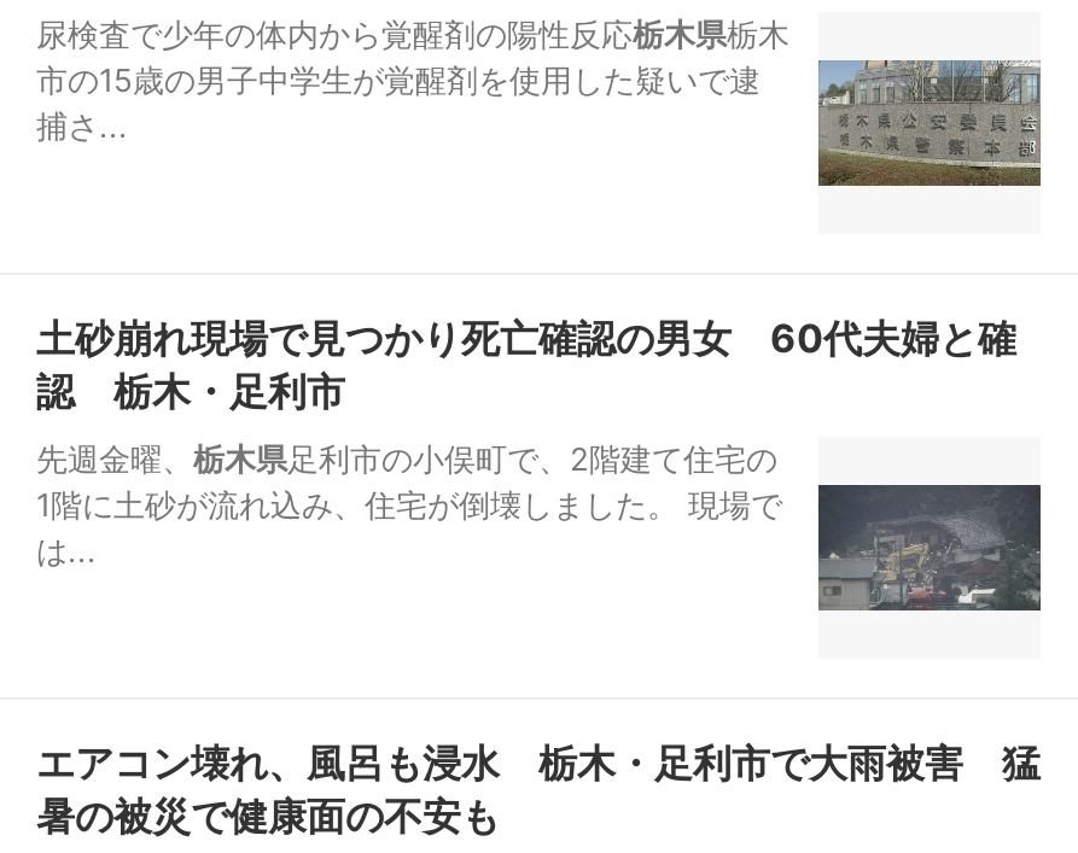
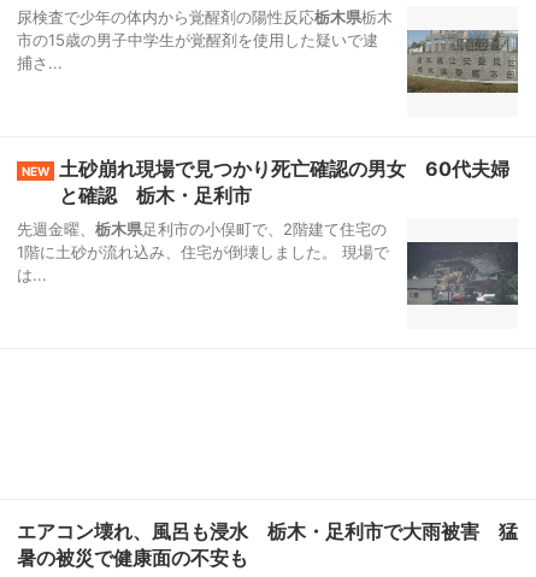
[36,314,1016,415] 土砂崩れ現場で見つかり死亡確認の男女 60代夫婦と確 | 認 栃木・足利市 -> [22,157,510,207] NEW | 土砂崩れ現場で見つかり死亡確認の男女 60代夫婦 | と確認 栃木・足利市

